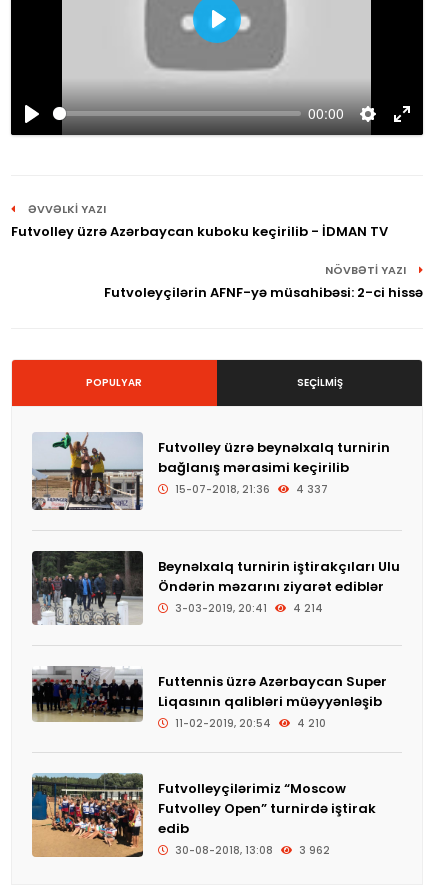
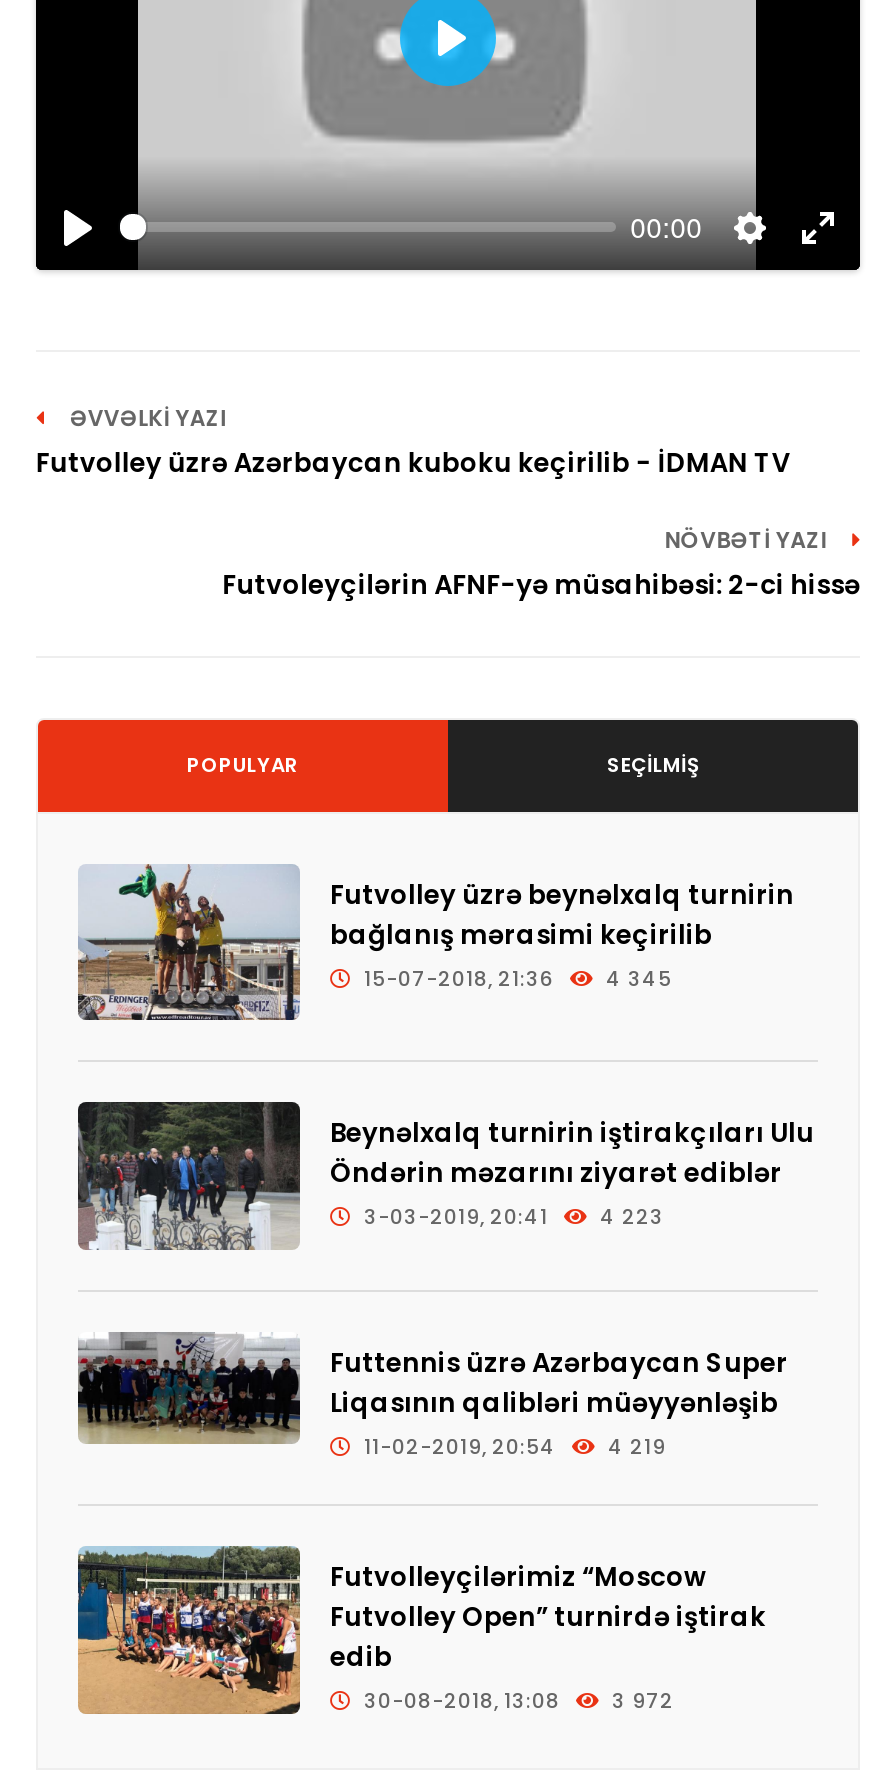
[172,482,328,497] 15-07-2018, 21:36 4 337 -> [358,964,672,994] 15-07-2018, 21:36 4 345
[172,601,323,616] 3-03-2019, 20:41 4 214 -> [358,1203,664,1233] 3-03-2019, 20:41 4 223
[172,716,326,731] 11-02-2019, 20:54 4 210 -> [358,1433,666,1463] 11-02-2019, 20:54 4 219
[172,843,330,858] 30-08-2018, 13:08 3 962 -> [358,1687,674,1717] 30-08-2018, 13:08 3 972

